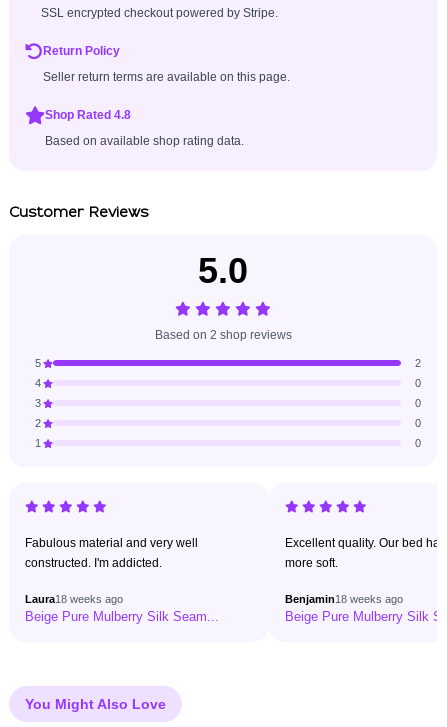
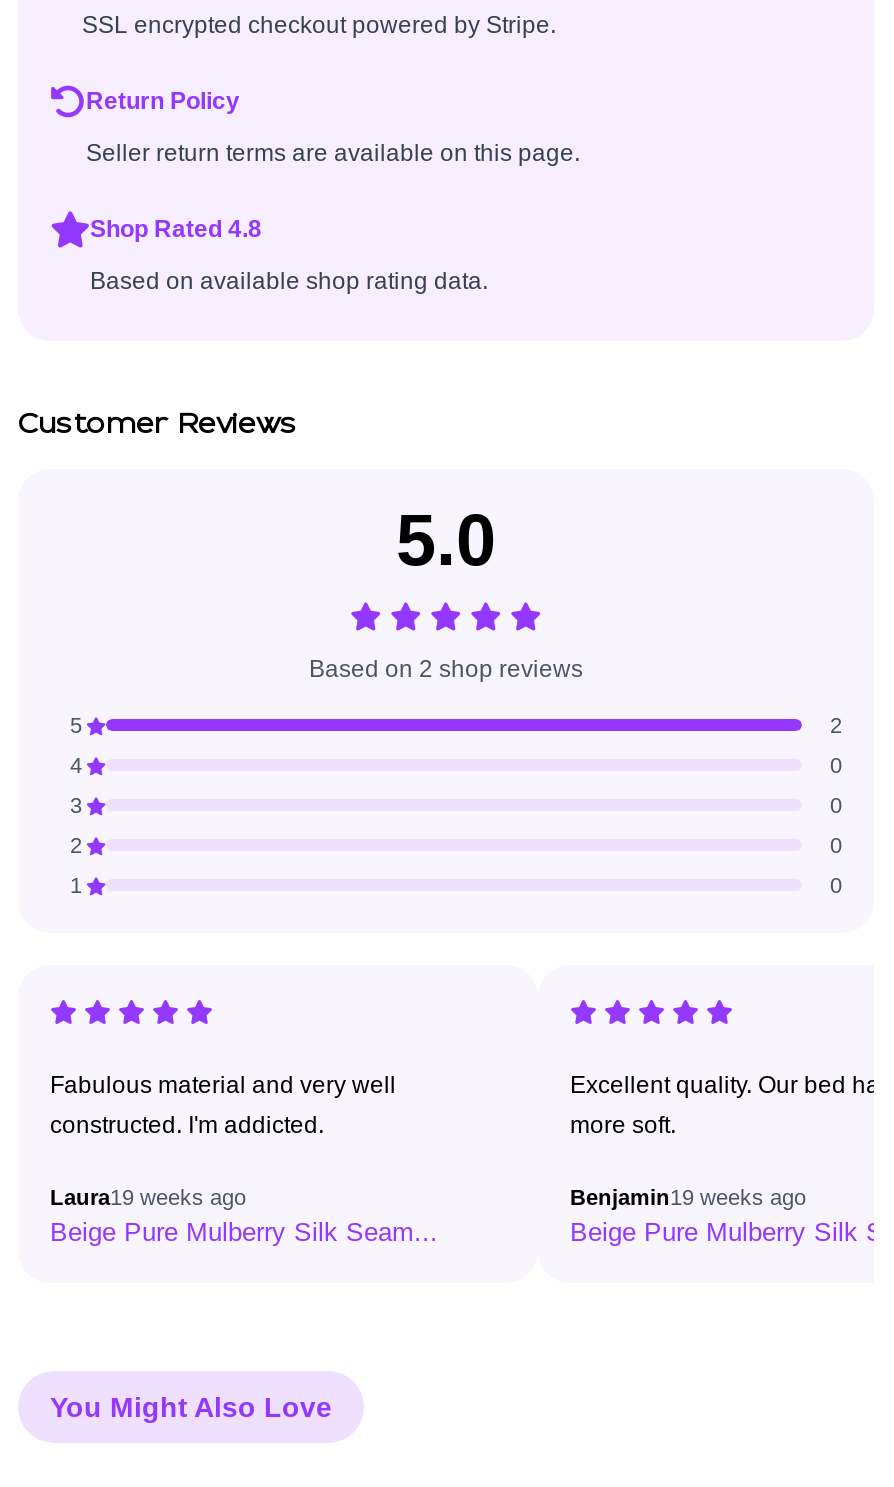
[25,593,123,605] Laura18 weeks ago -> [50,1184,246,1208] Laura19 weeks ago
[285,593,403,605] Benjamin18 weeks ago -> [570,1184,806,1208] Benjamin19 weeks ago

